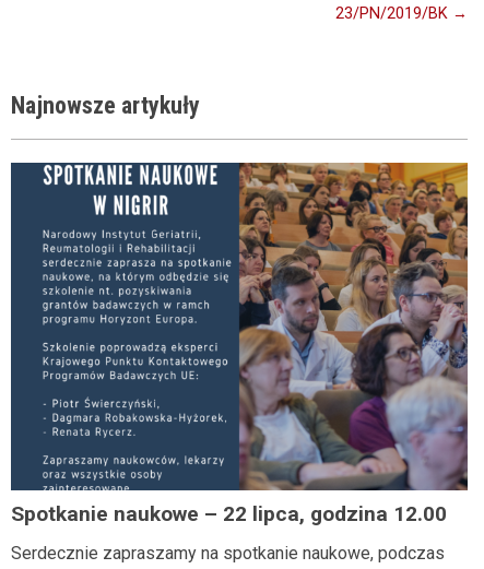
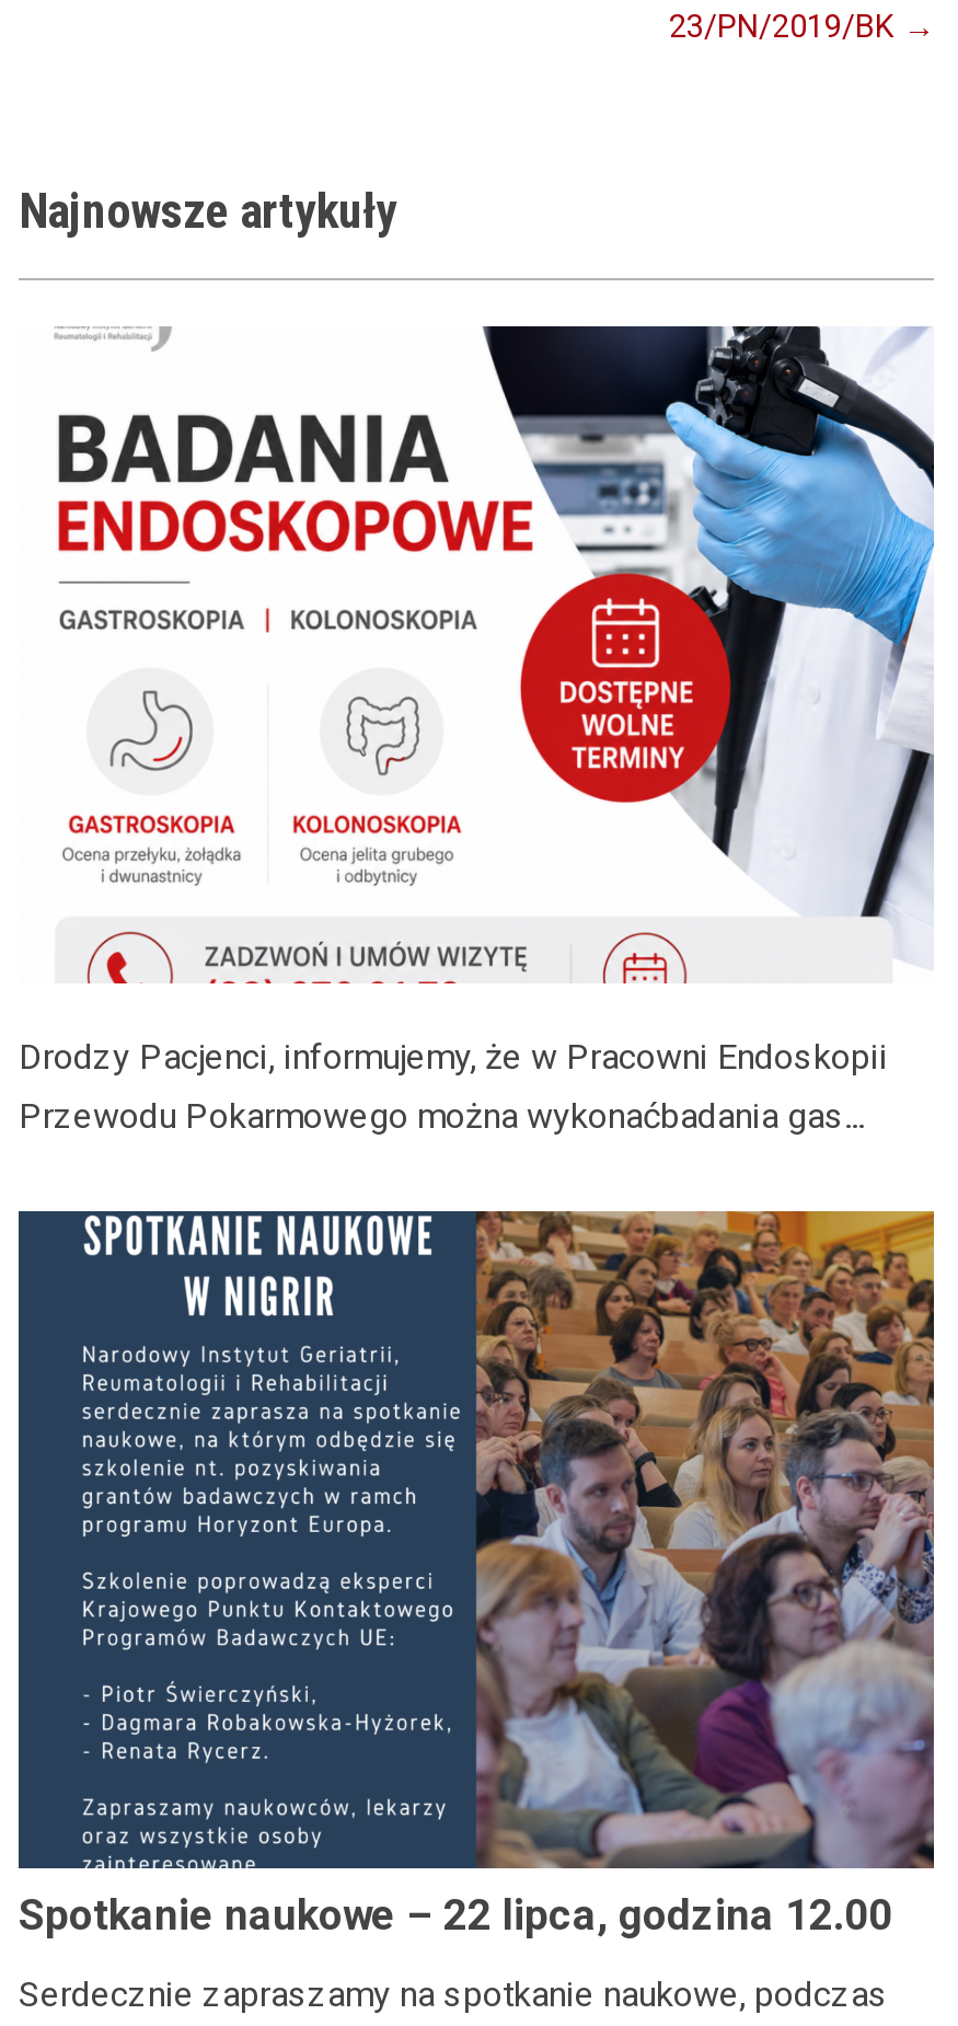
none -> [19,324,936,1137] [image] | Drodzy Pacjenci, informujemy, że w Pracowni Endoskopii | Przewodu Pokarmowego można wykonaćbadania gas...

